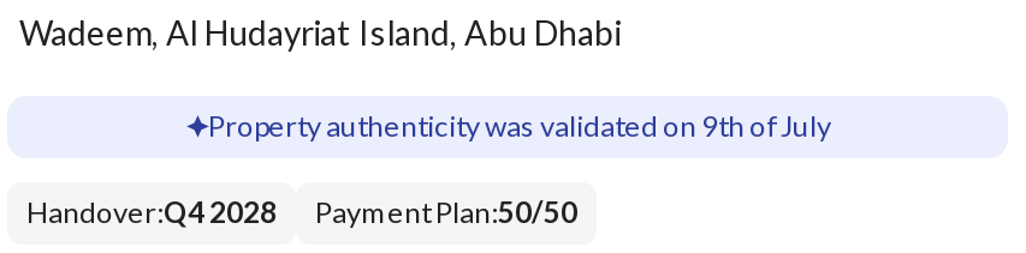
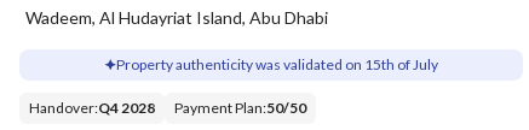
[208,108,831,144] Property authenticity was validated on 9th of July -> [116,55,438,73] Property authenticity was validated on 15th of July

